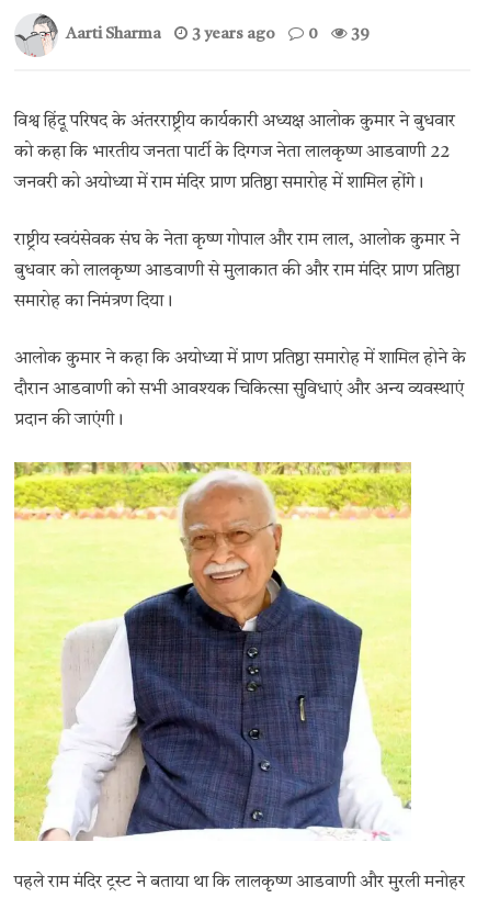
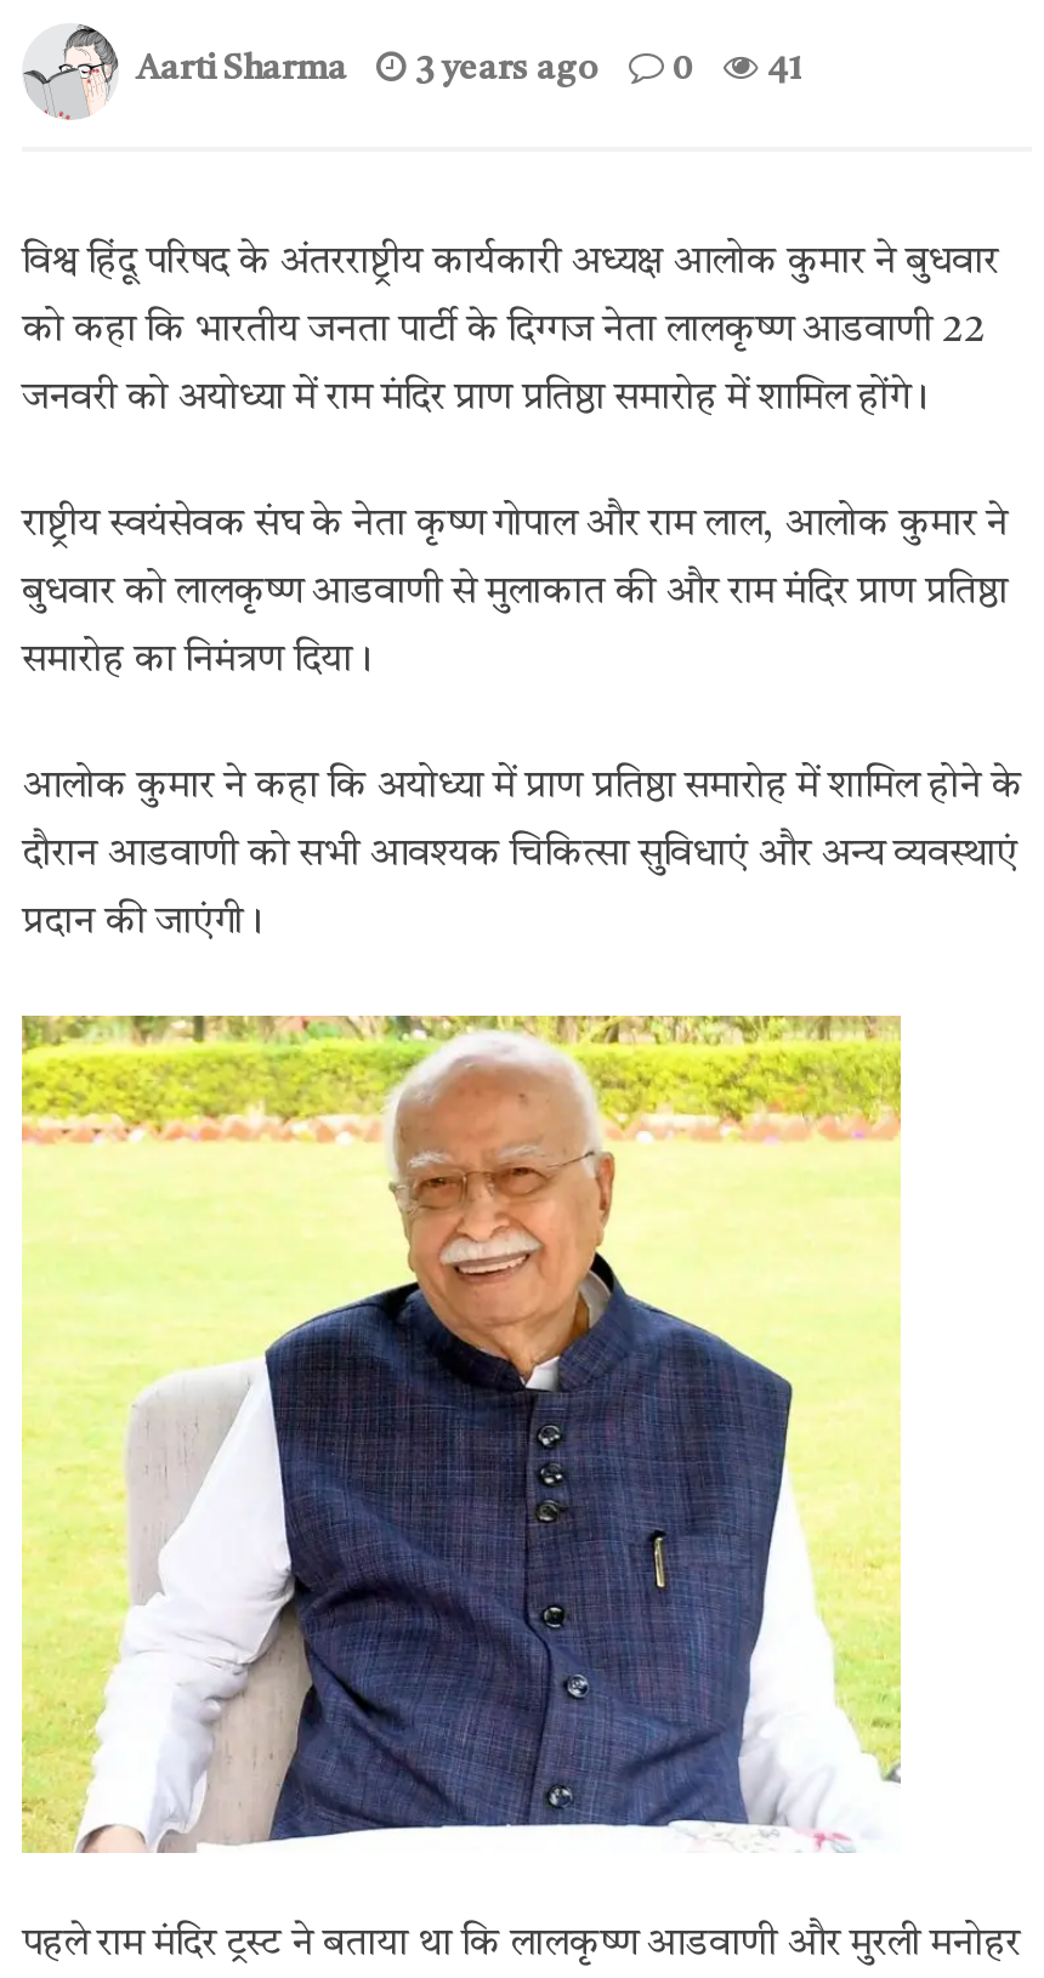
[351,26,370,43] 39 -> [767,53,801,89] 41

